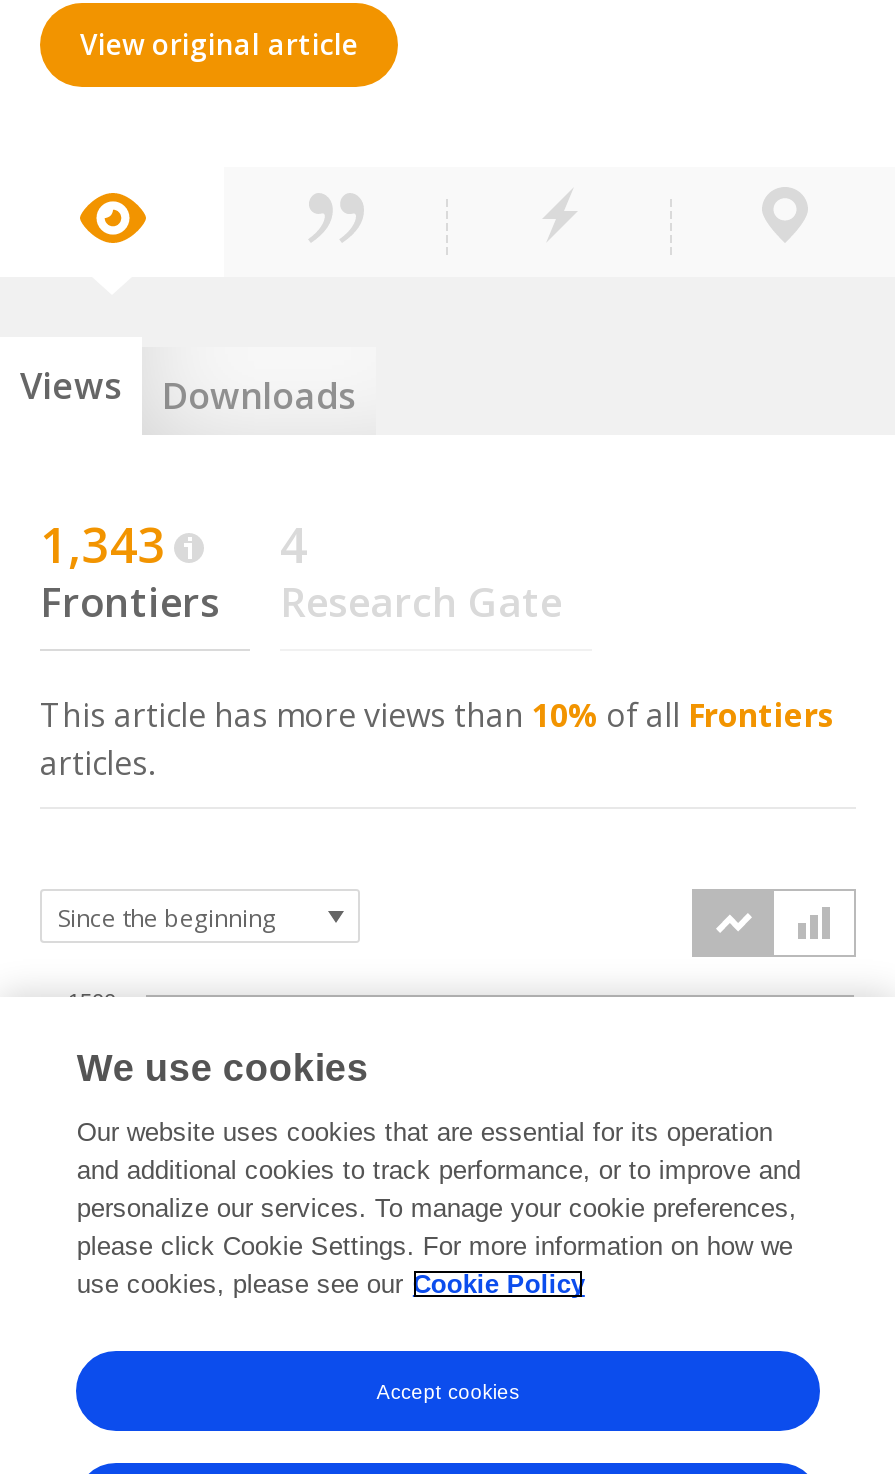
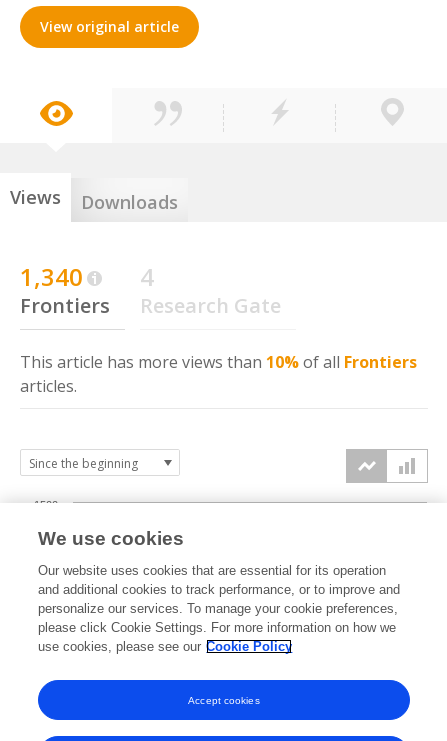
[40,511,166,577] 1,343 -> [20,260,83,293] 1,340

